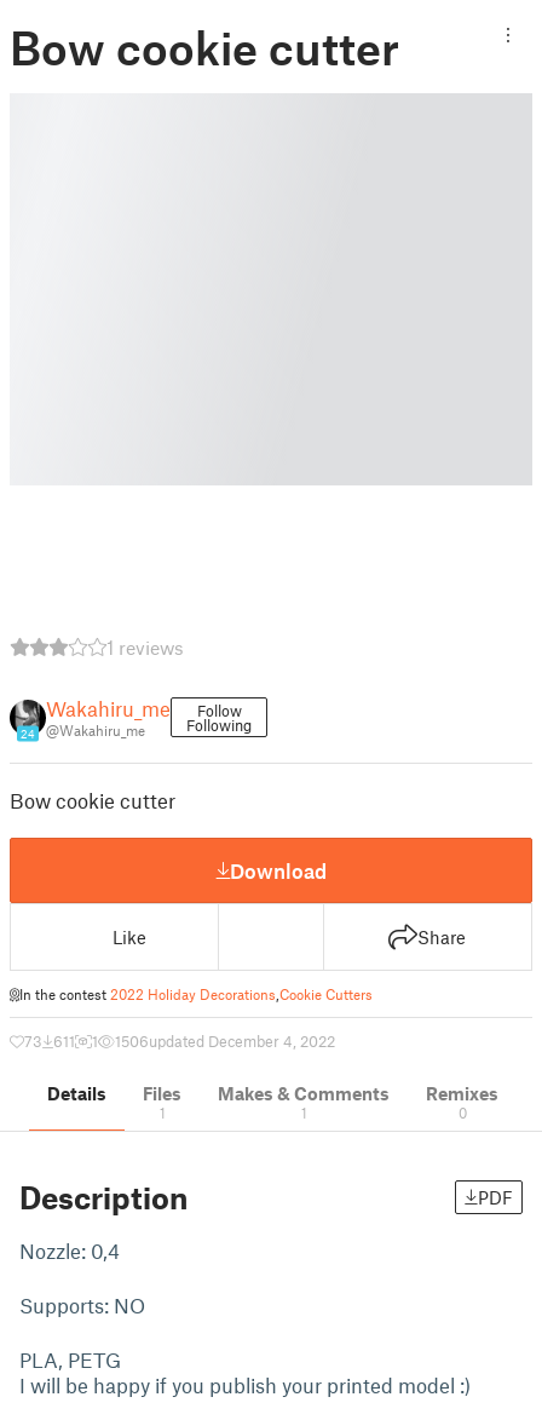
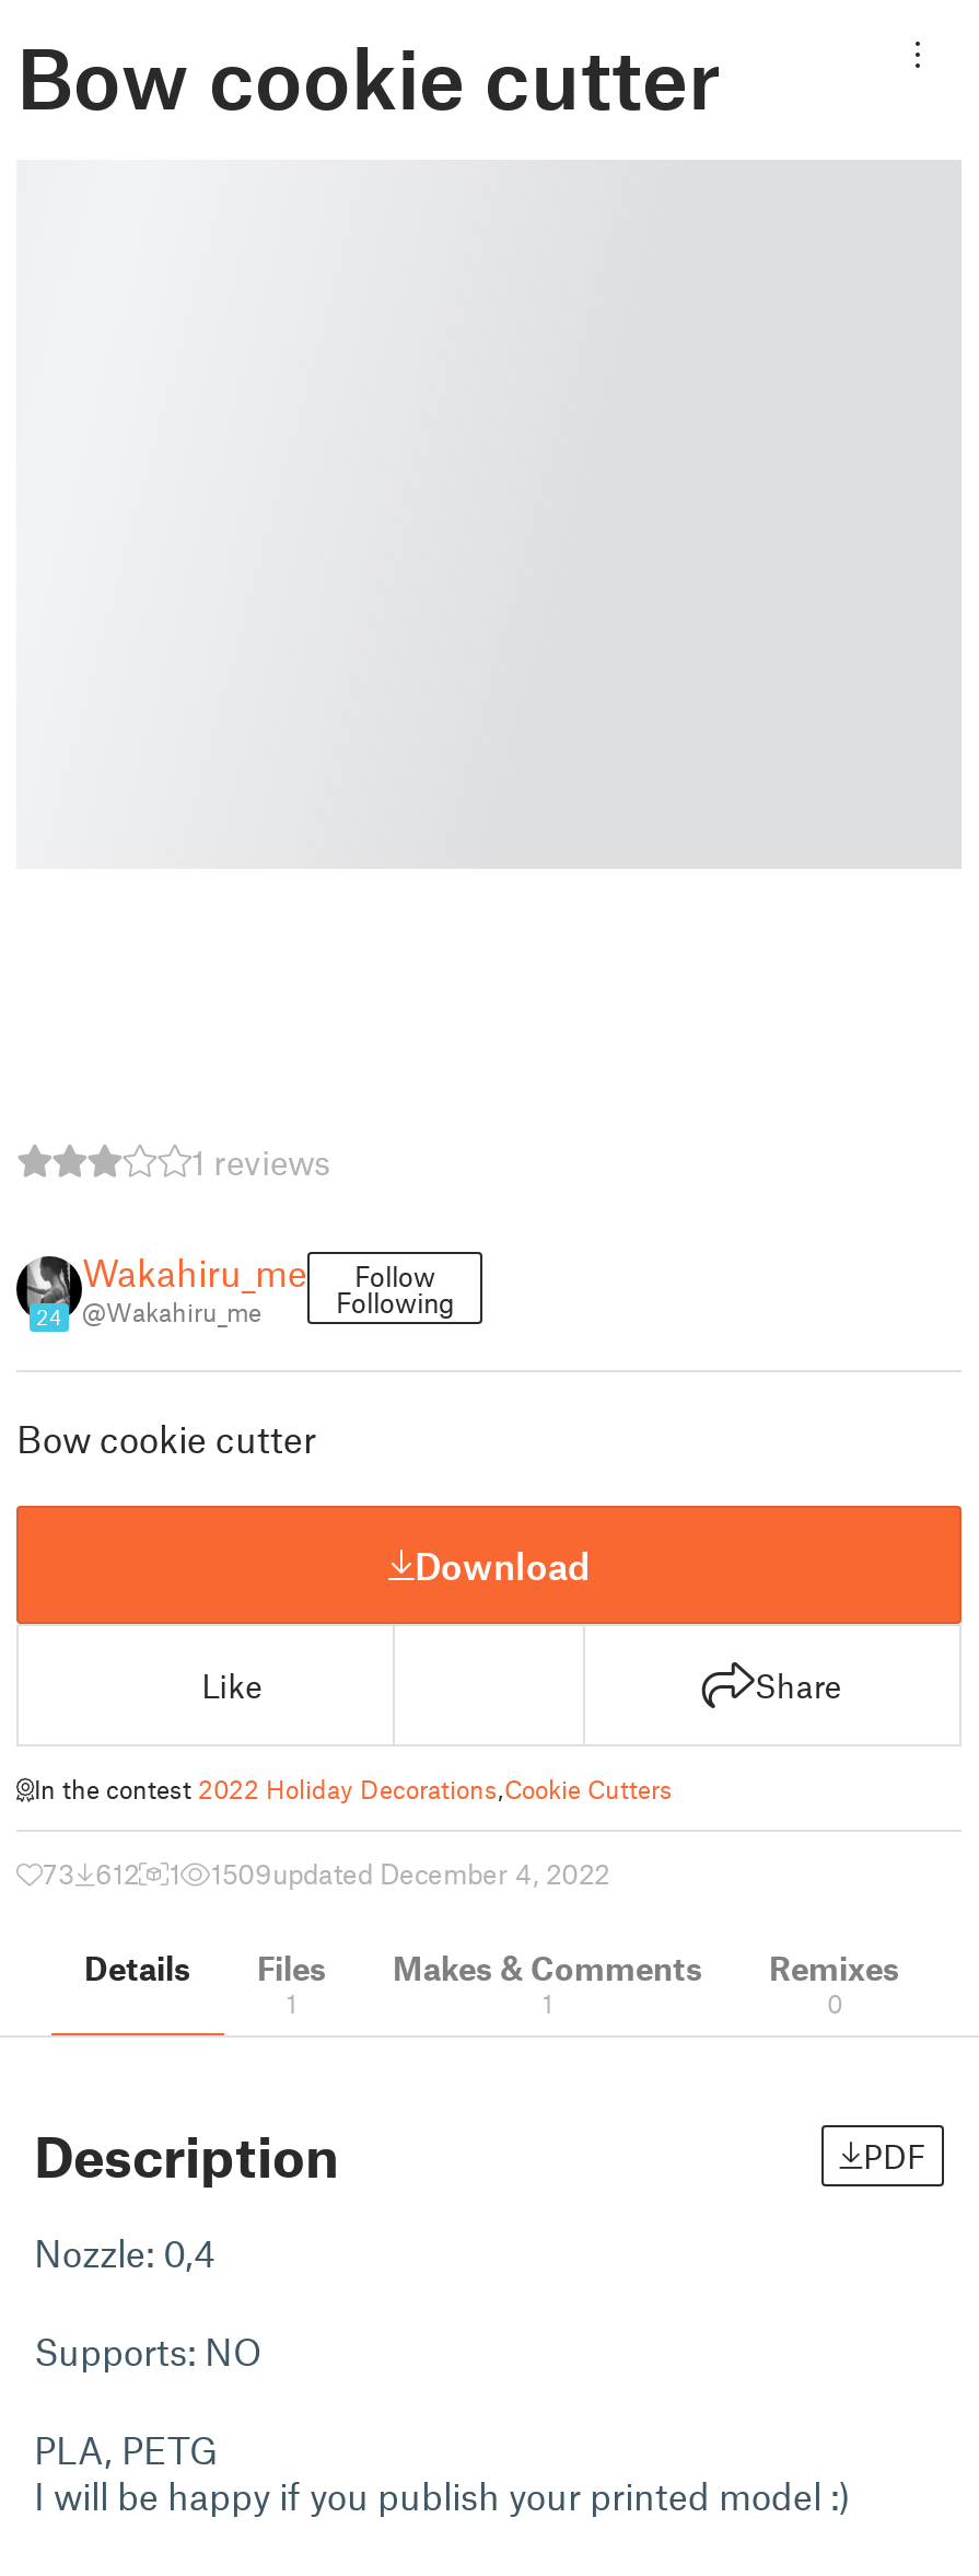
[24,1031,75,1051] 73 611 -> [43,1856,139,1891] 73 612
[115,1031,335,1051] 1506updated December 4, 2022 -> [211,1856,609,1891] 1509updated December 4, 2022

